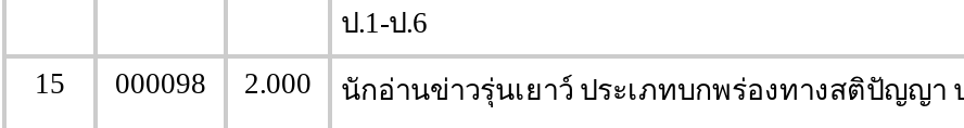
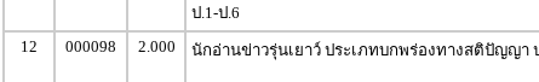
[35,67,65,100] 15 -> [21,37,38,55] 12

